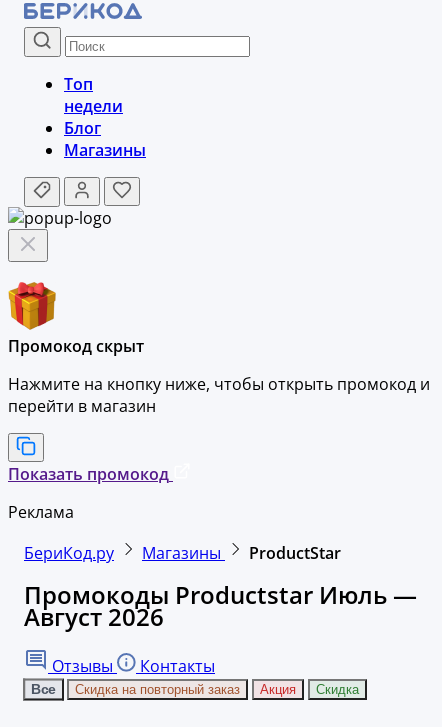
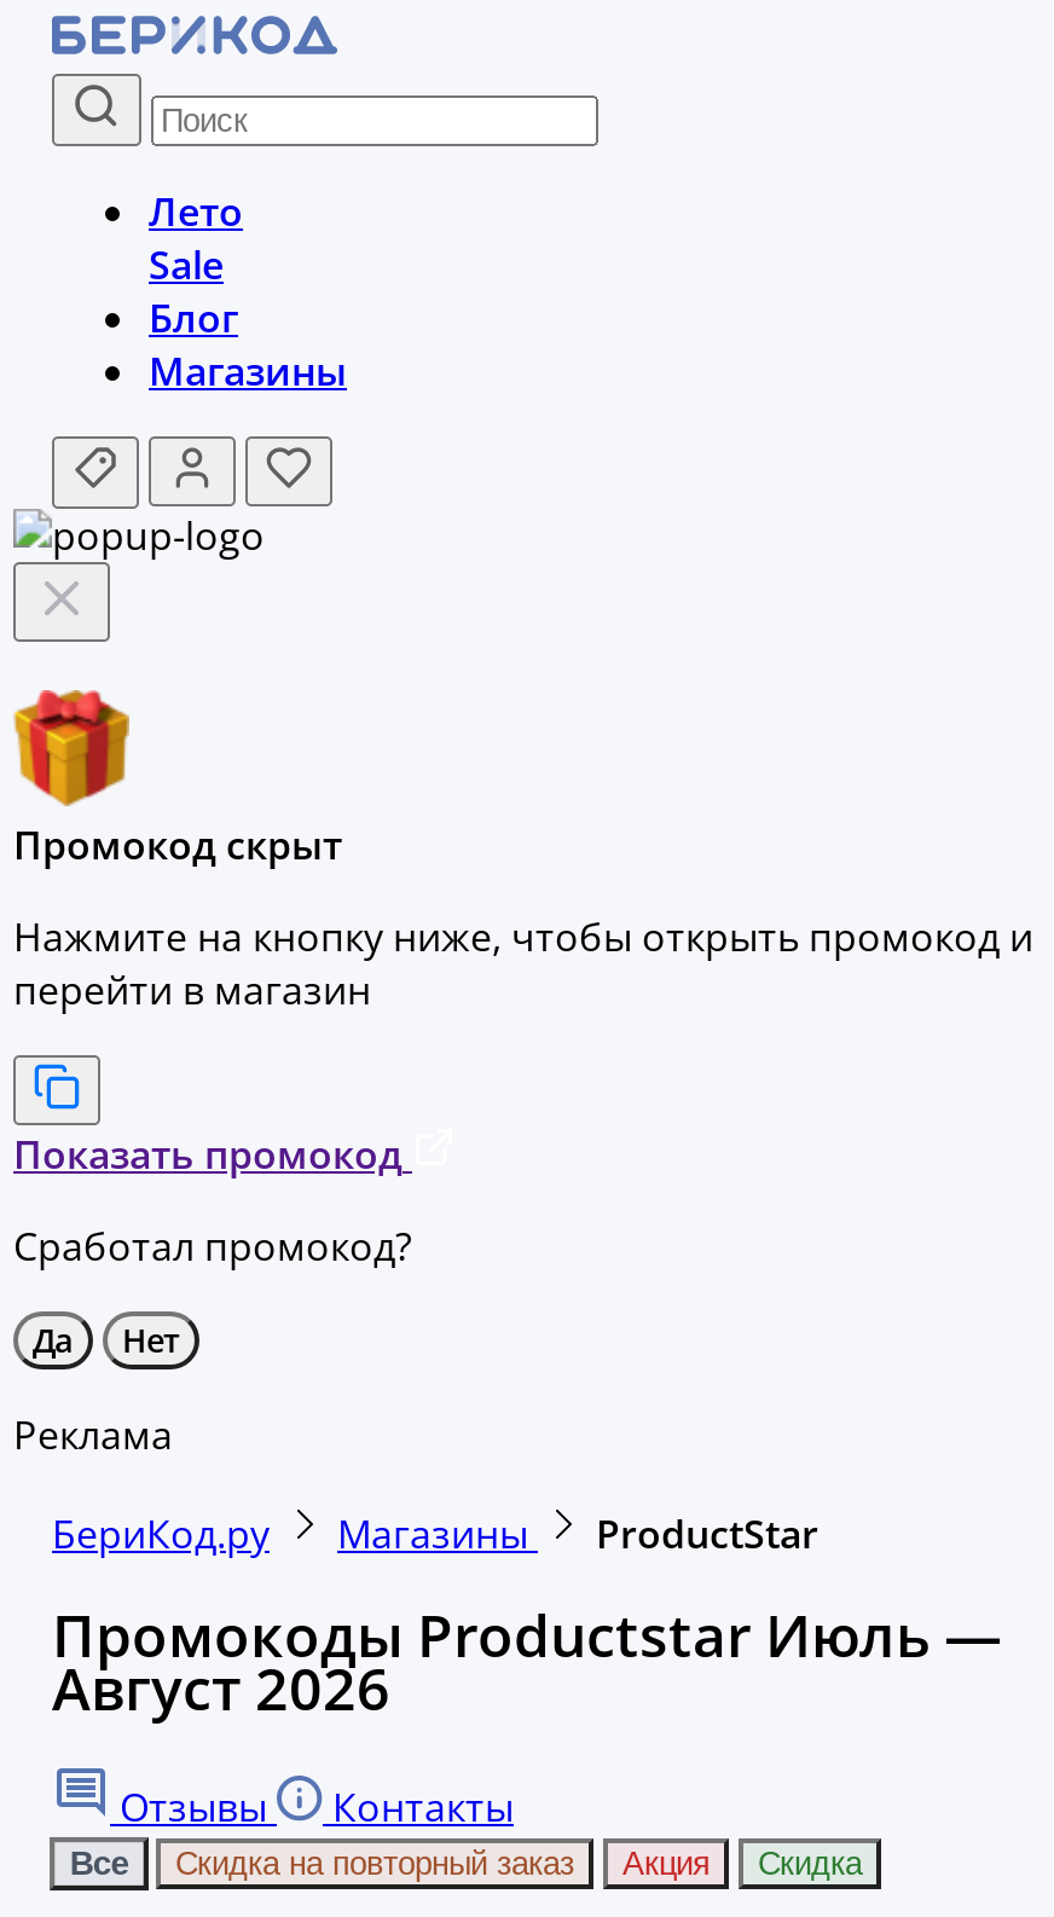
[64,73,123,117] Топ | недели -> [149,185,243,291] Лето | Sale
none -> [13,1219,412,1362] Сработал промокод? | Да | Нет

